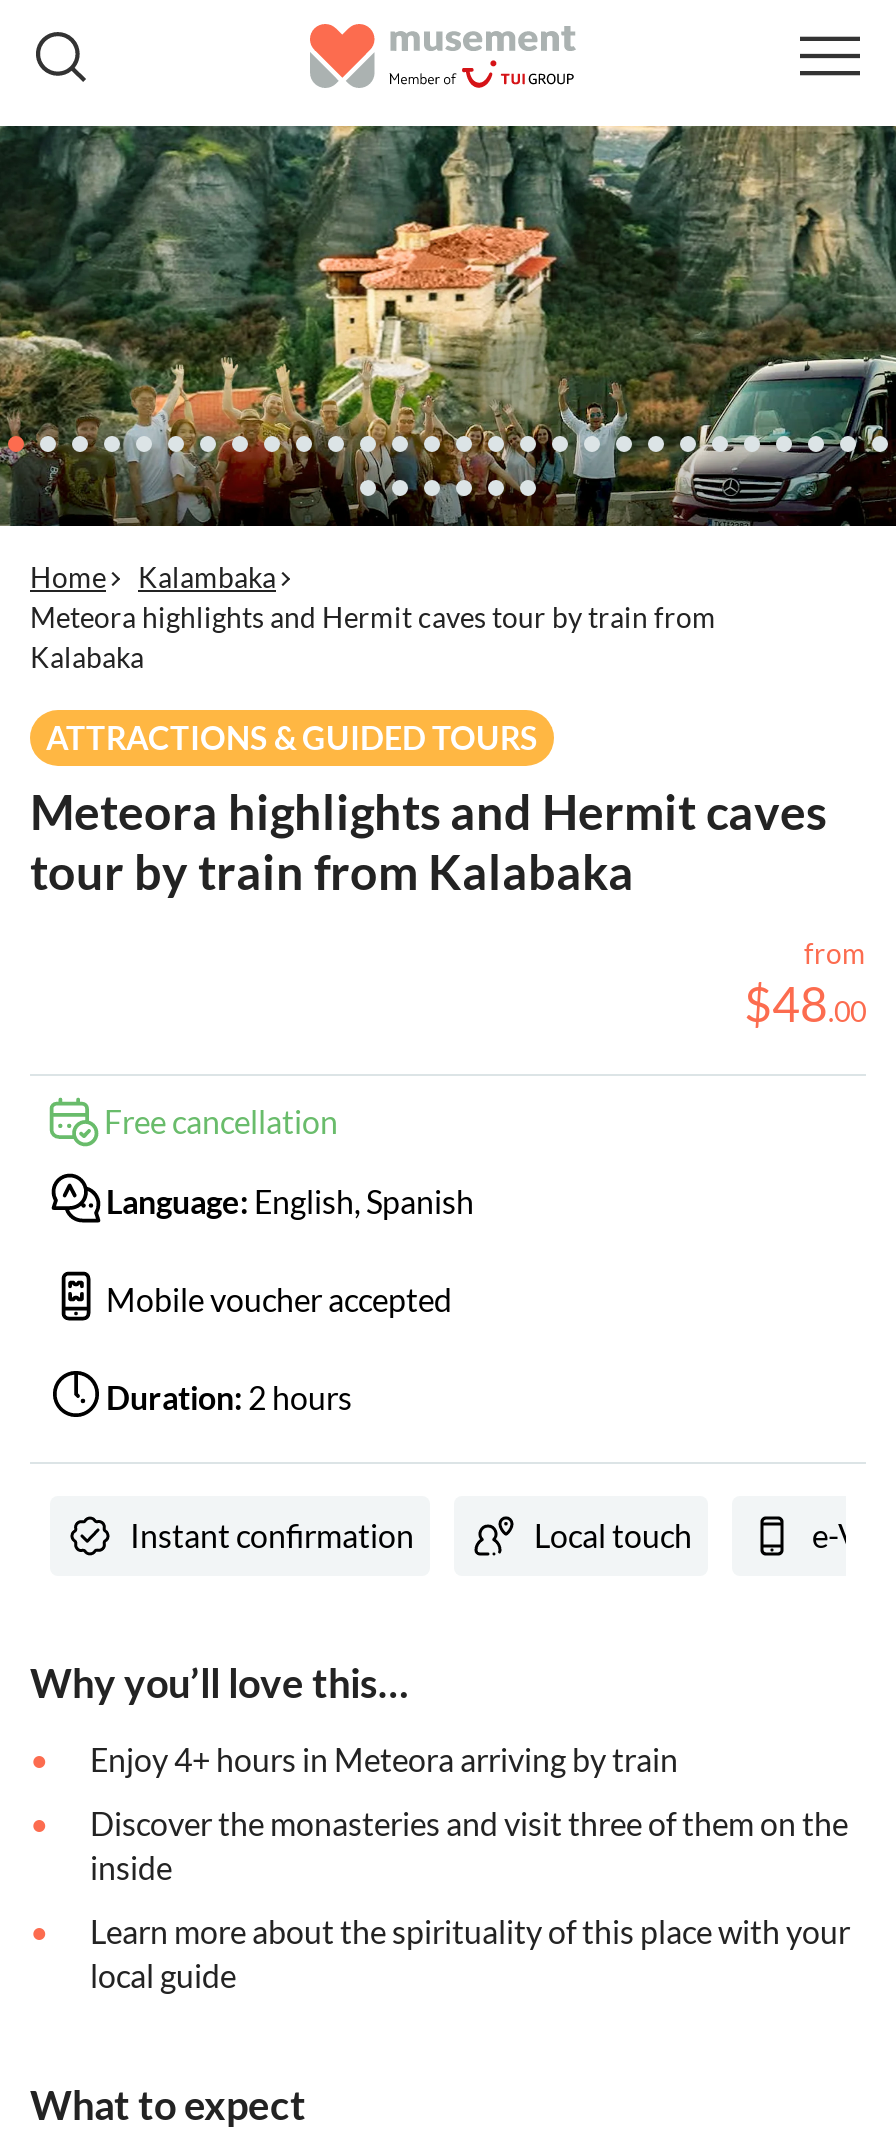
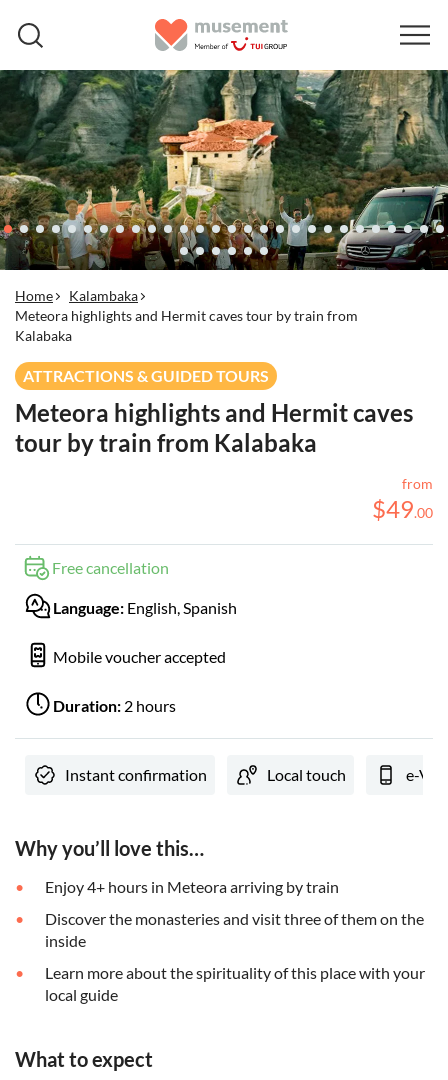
[744,975,866,1033] $48.00 -> [372,494,433,523] $49.00

